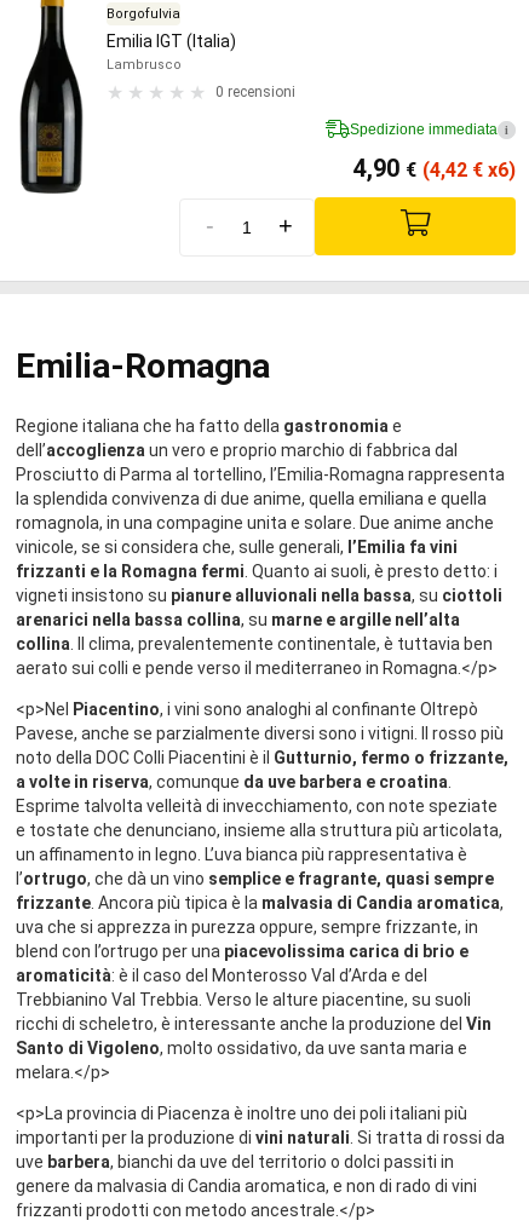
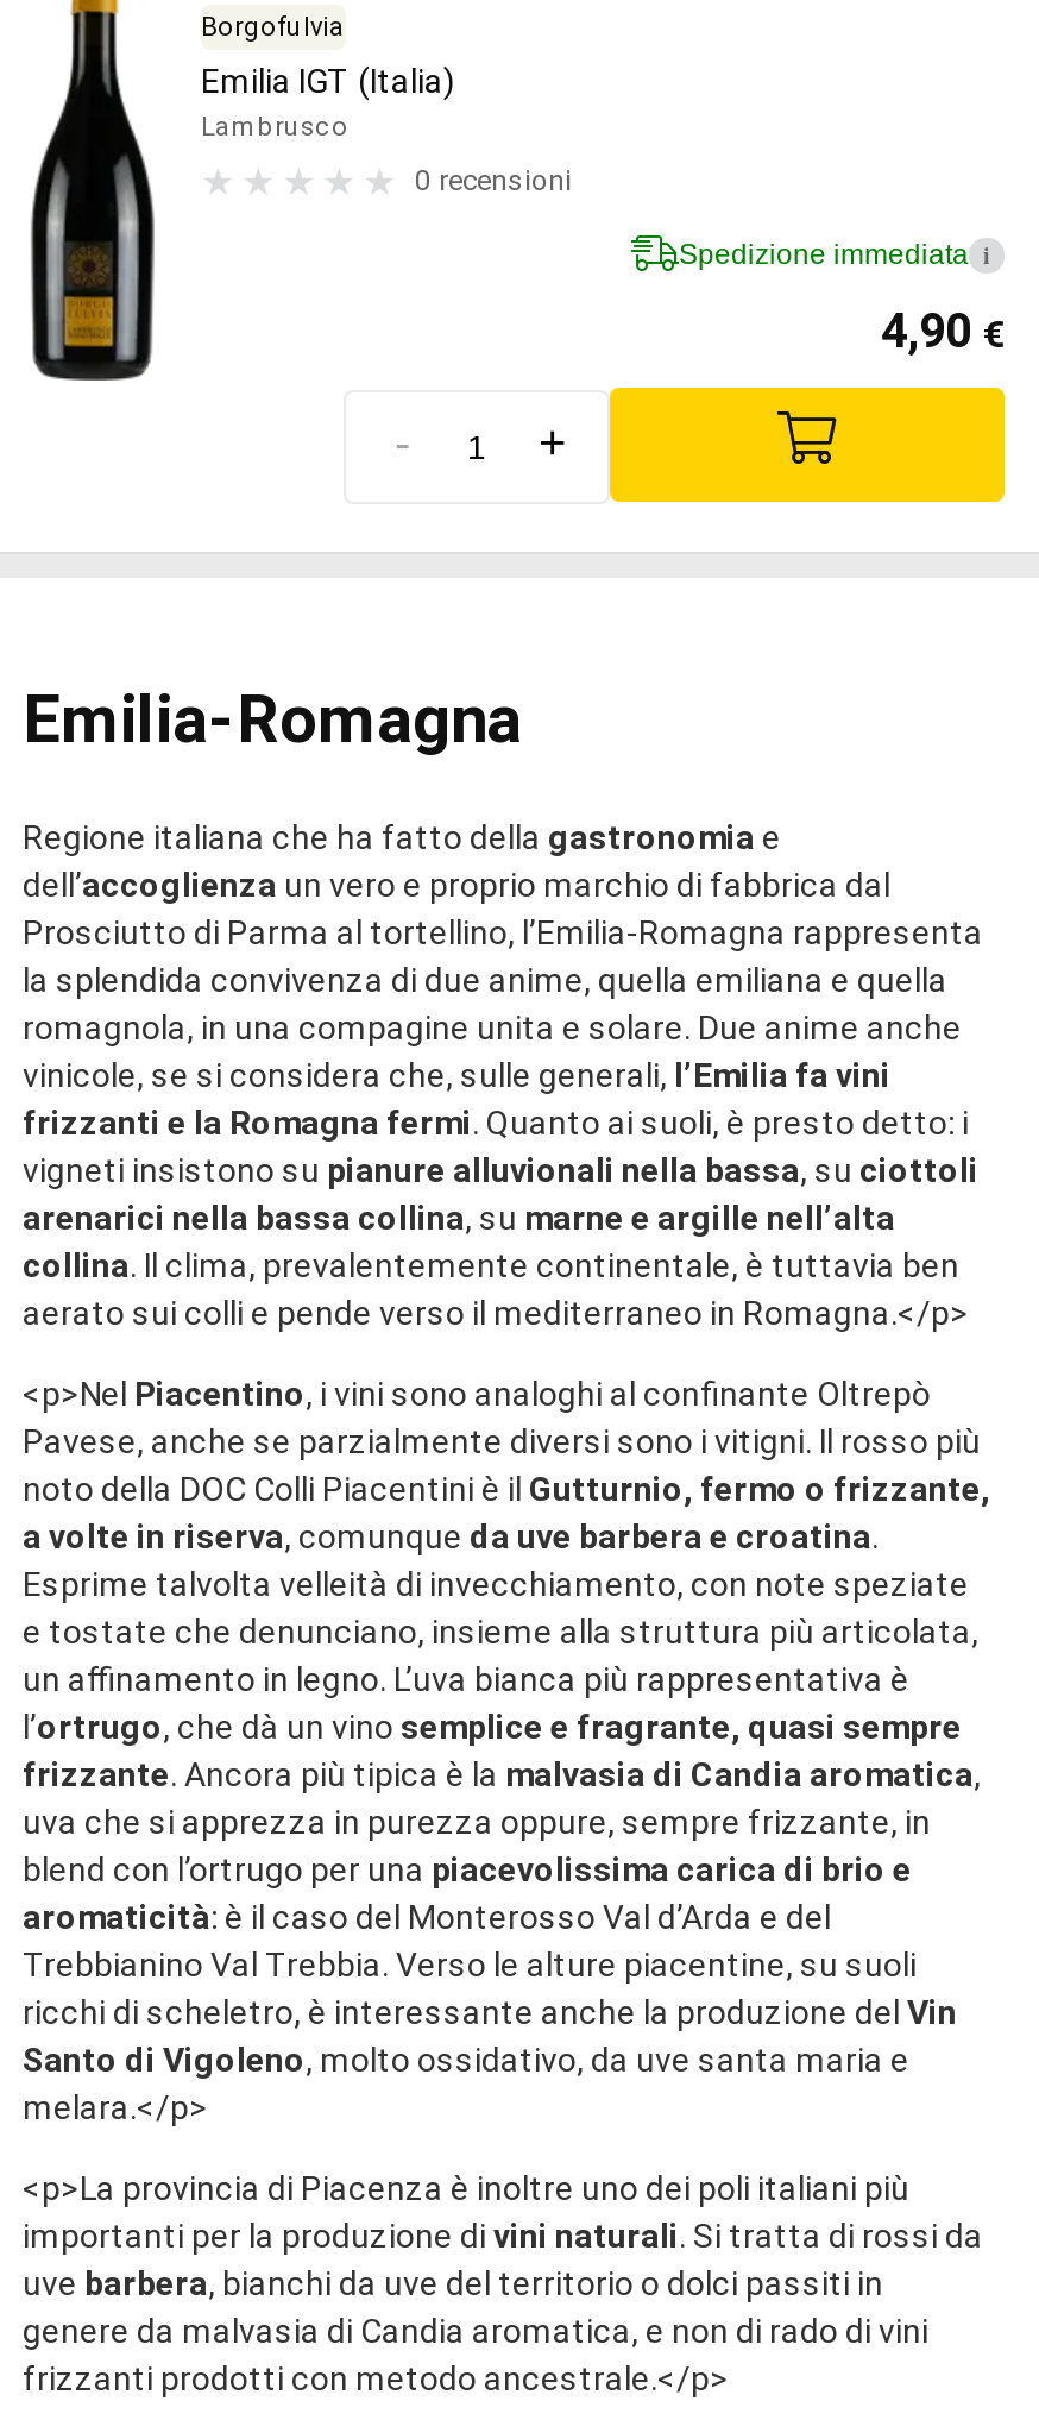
[353,153,516,182] 4,90 € (4,42 €x6) -> [881,301,1005,358] 4,90 €

